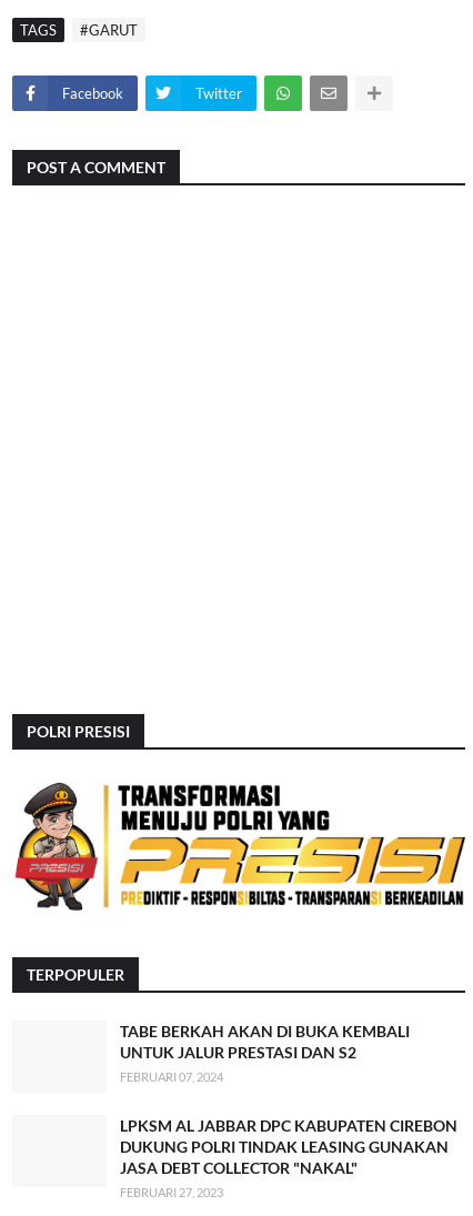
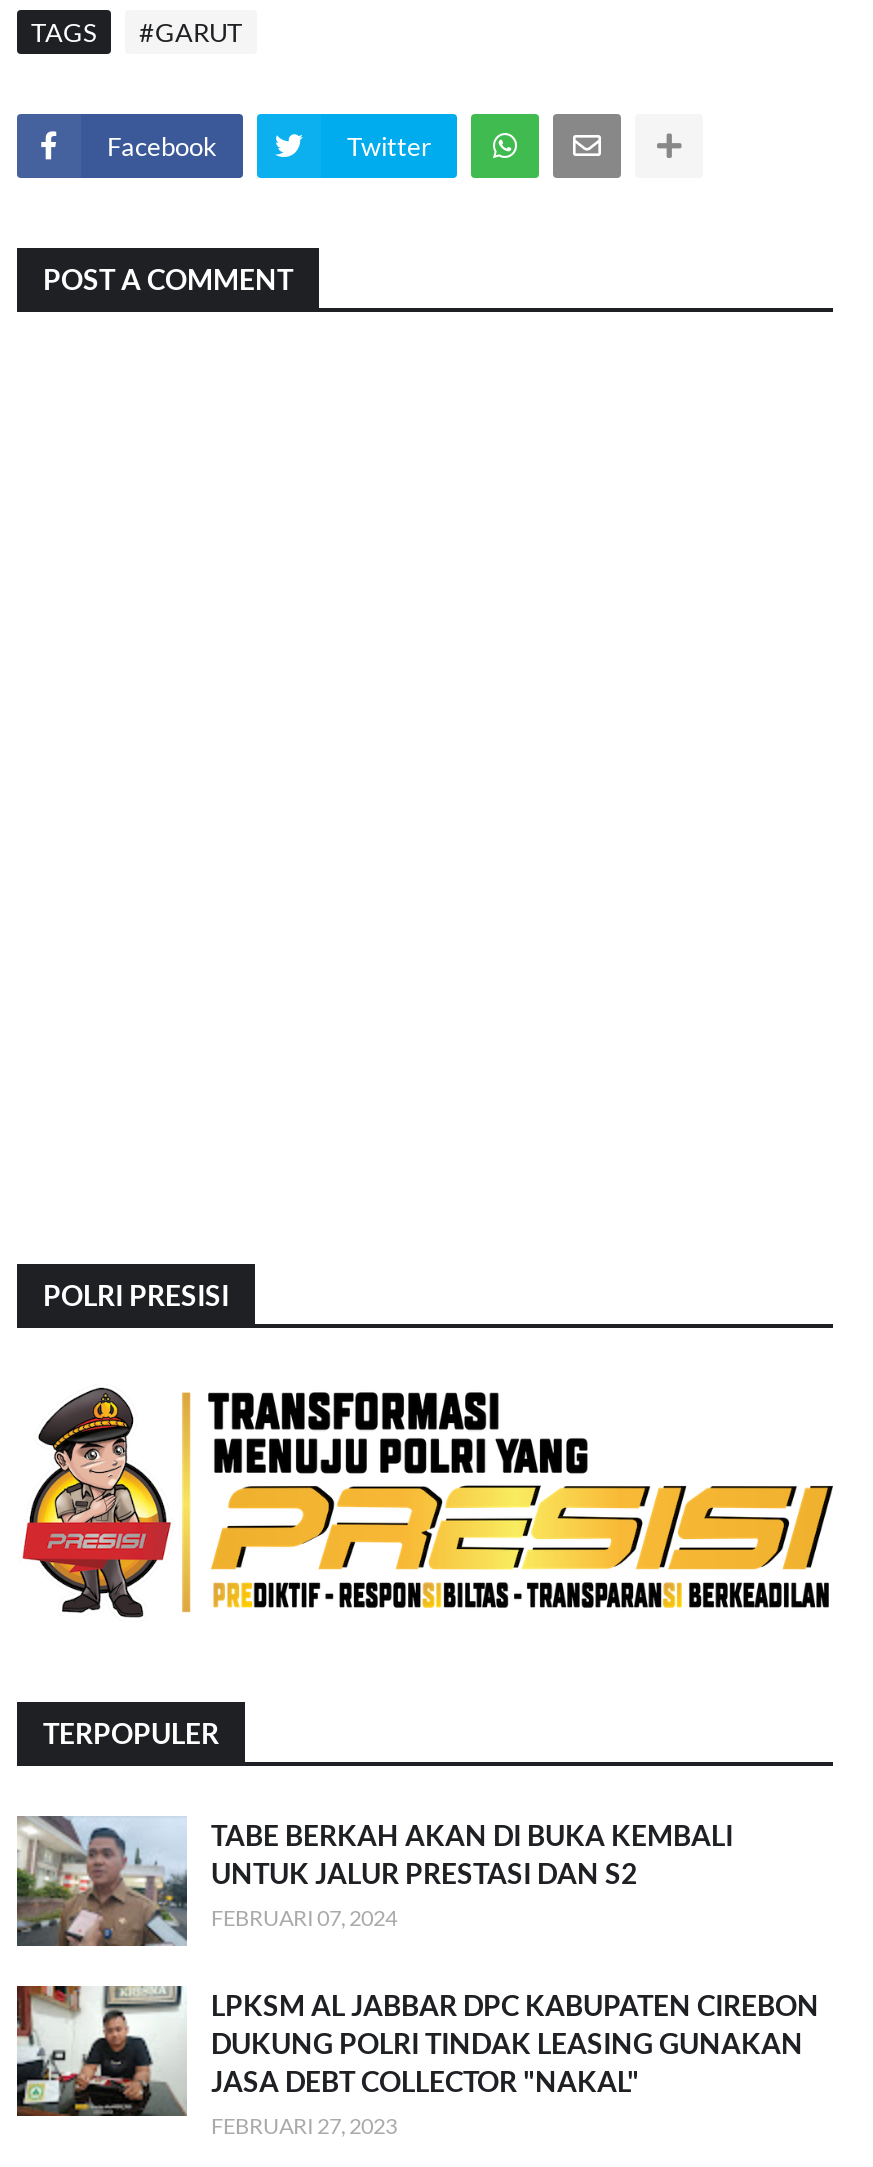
none -> [15,1814,189,1948] [image]
none -> [15,1984,189,2118] [image]

